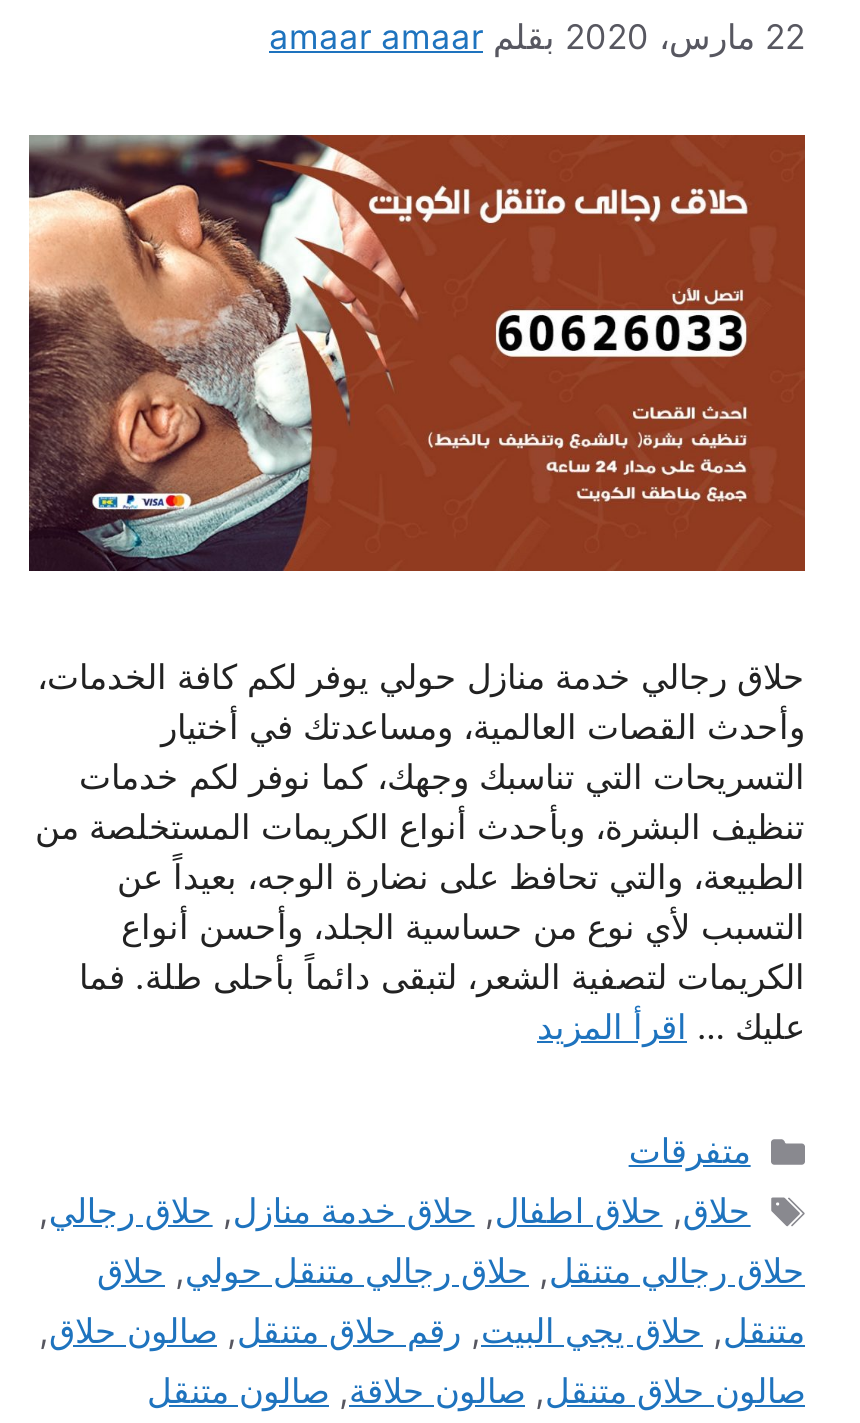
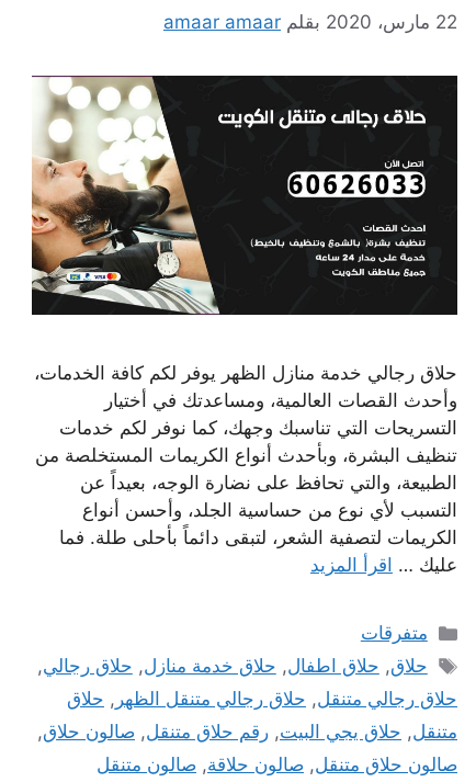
[27,133,807,573] [image] -> [31,75,458,316] [image]
[37,658,805,698] حلاق رجالي خدمة منازل حولي يوفر لكم كافة الخدمات، -> [34,362,457,384] حلاق رجالي خدمة منازل الظهر يوفر لكم كافة الخدمات،
[97,1252,805,1292] حلاق رجالي متنقل, حلاق رجالي متنقل حولي, حلاق -> [67,688,457,710] حلاق رجالي متنقل, حلاق رجالي متنقل الظهر, حلاق

